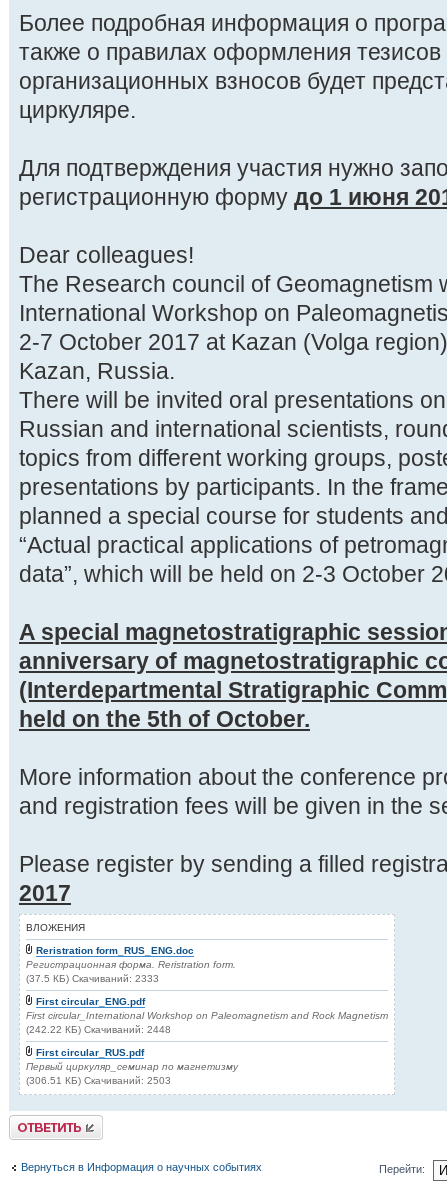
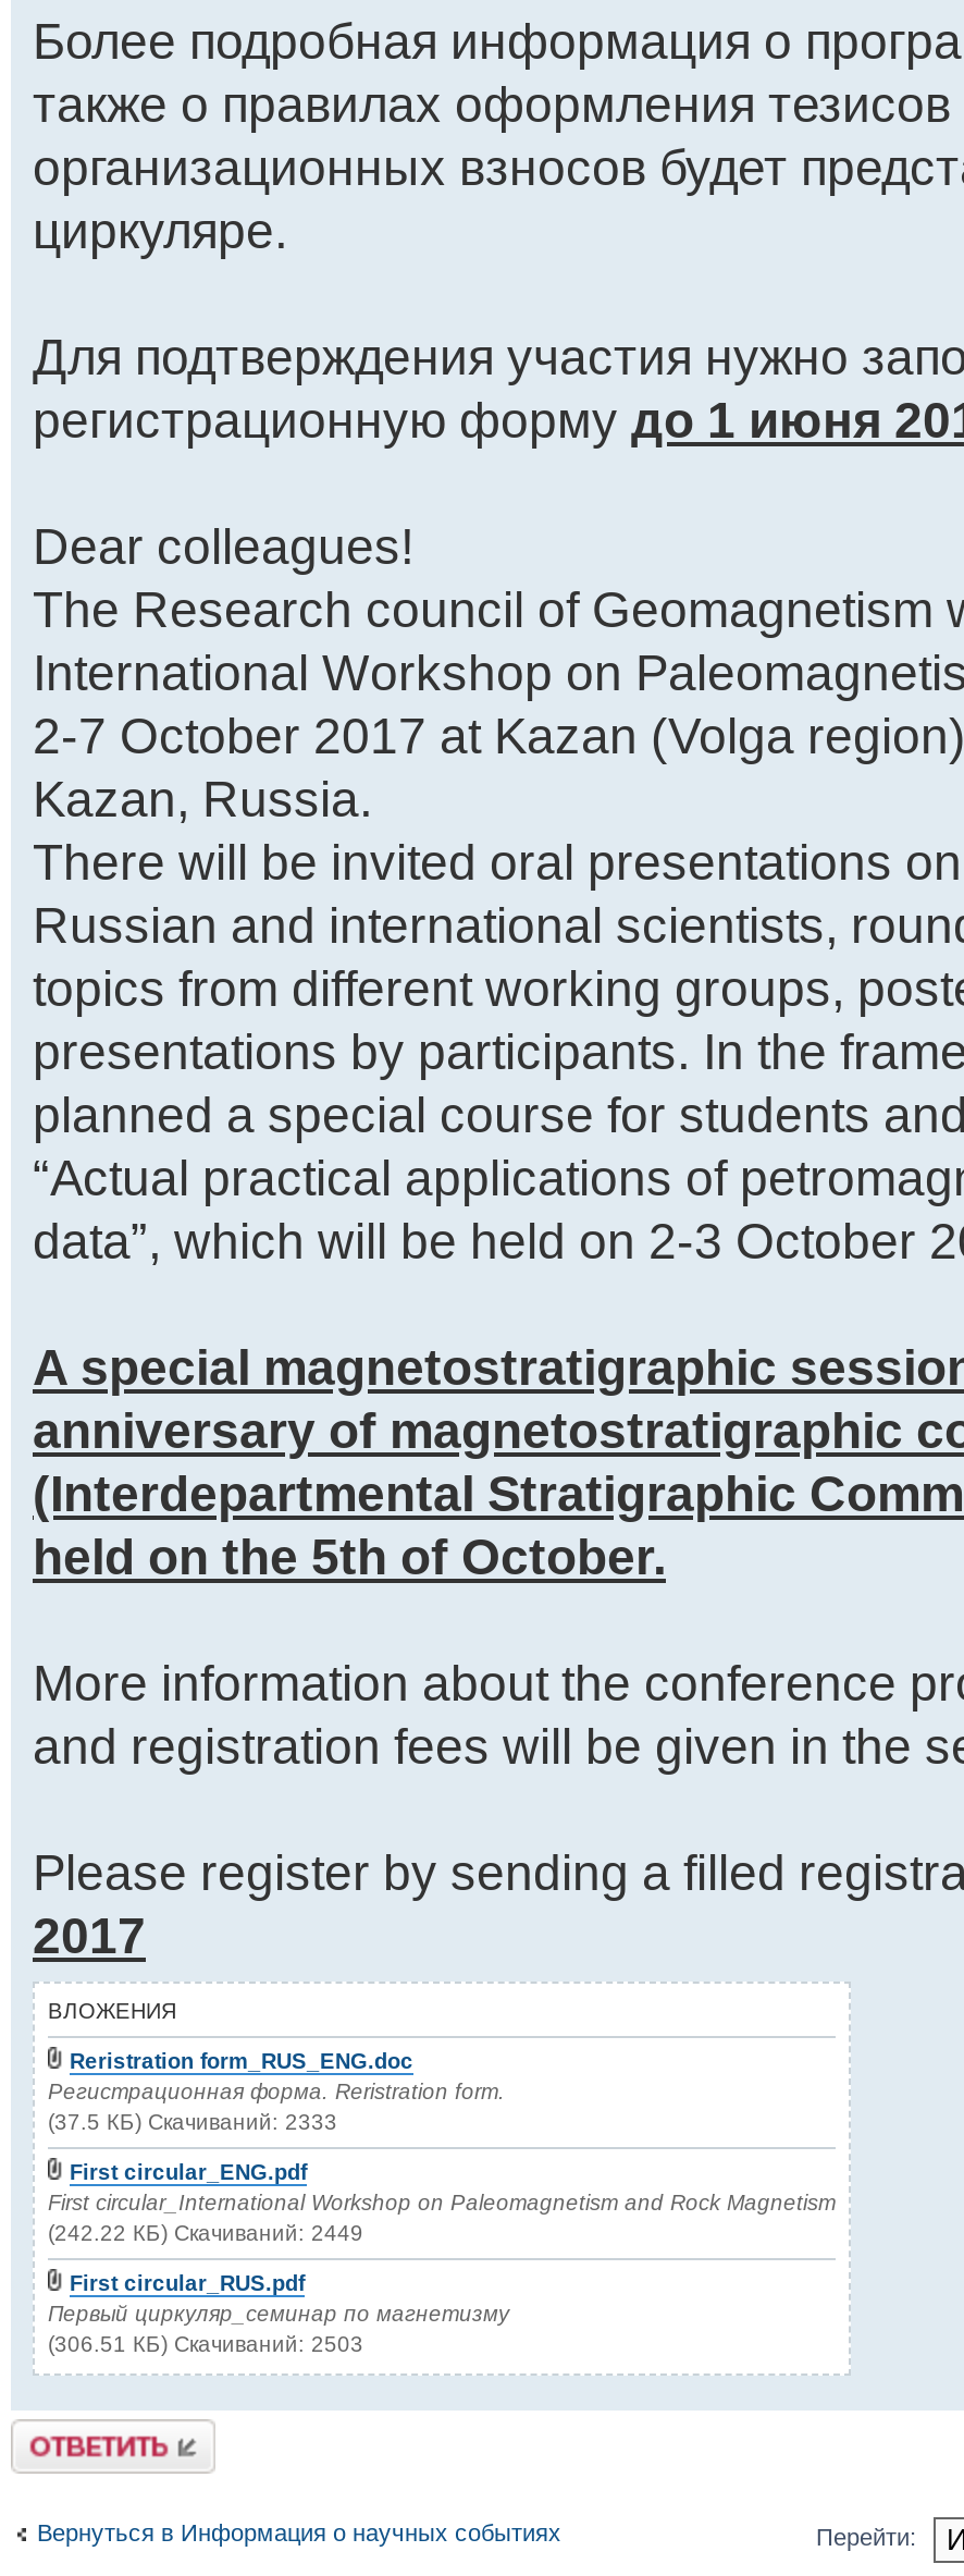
[26,1024,171,1035] (242.22 КБ) Скачиваний: 2448 -> [48,2221,363,2245] (242.22 КБ) Скачиваний: 2449

